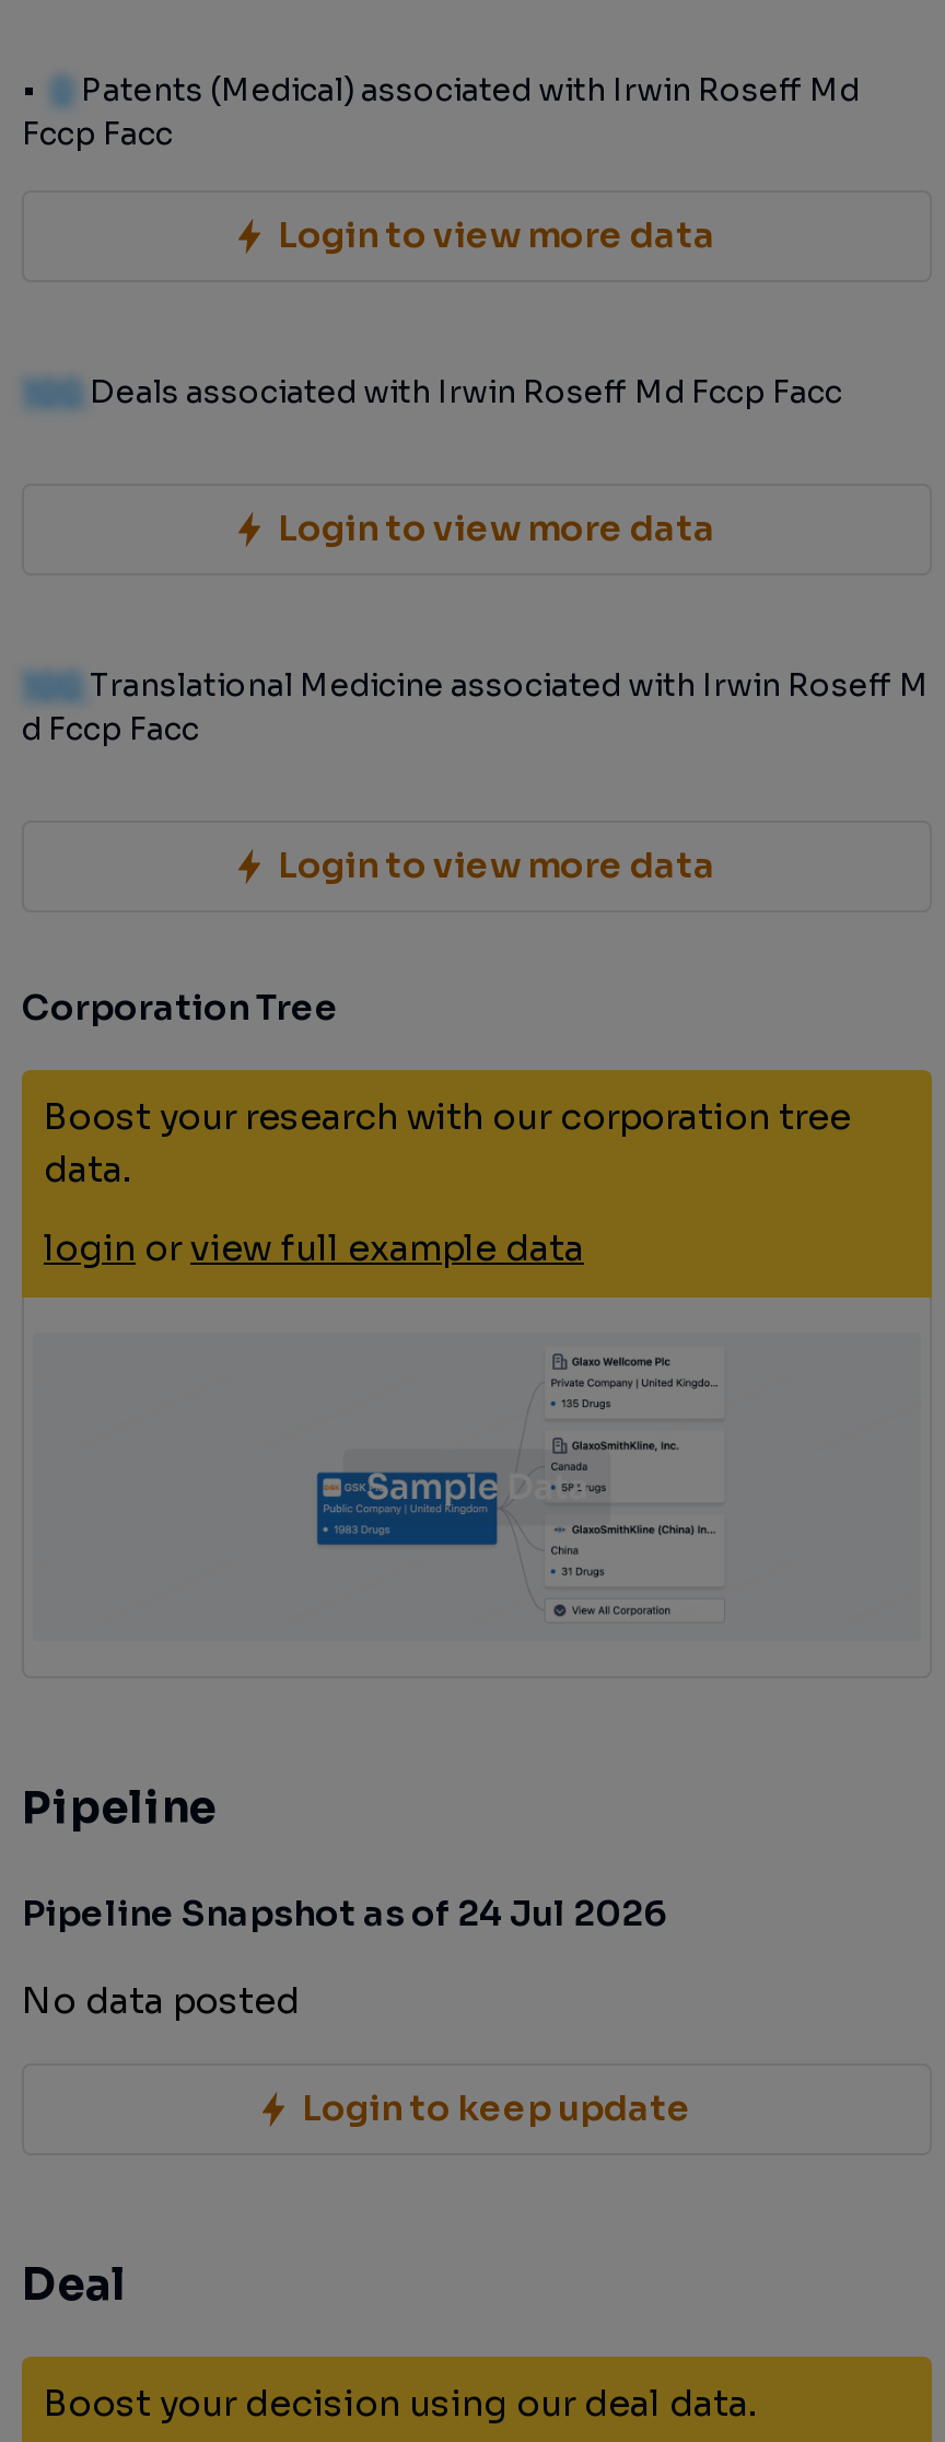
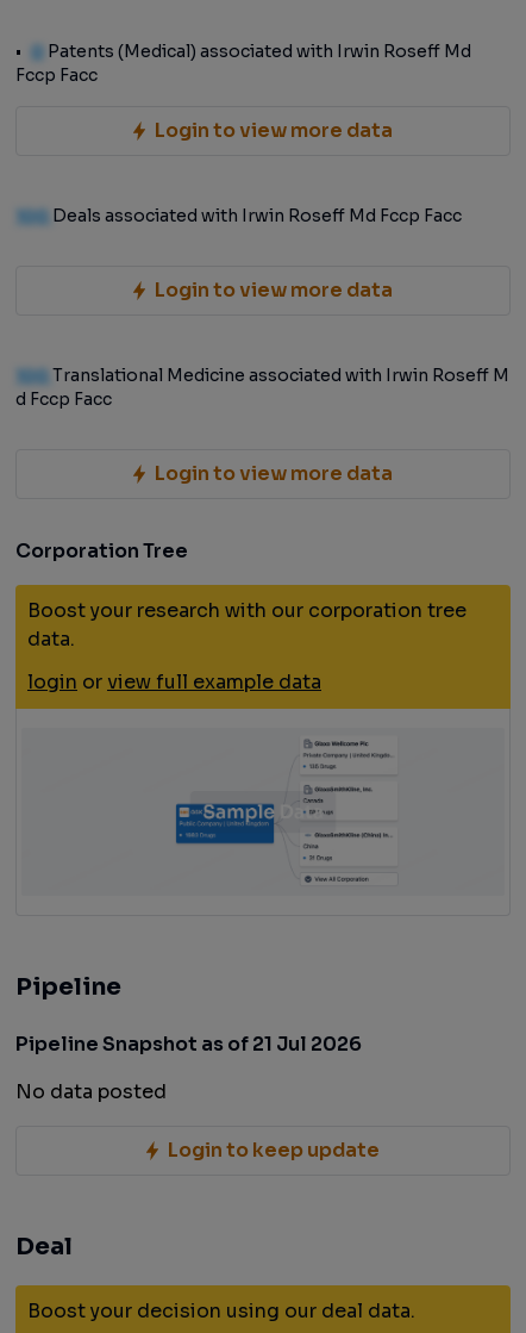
[22,1891,667,1937] Pipeline Snapshot as of 24 Jul 2026 -> [15,1032,362,1057] Pipeline Snapshot as of 21 Jul 2026

